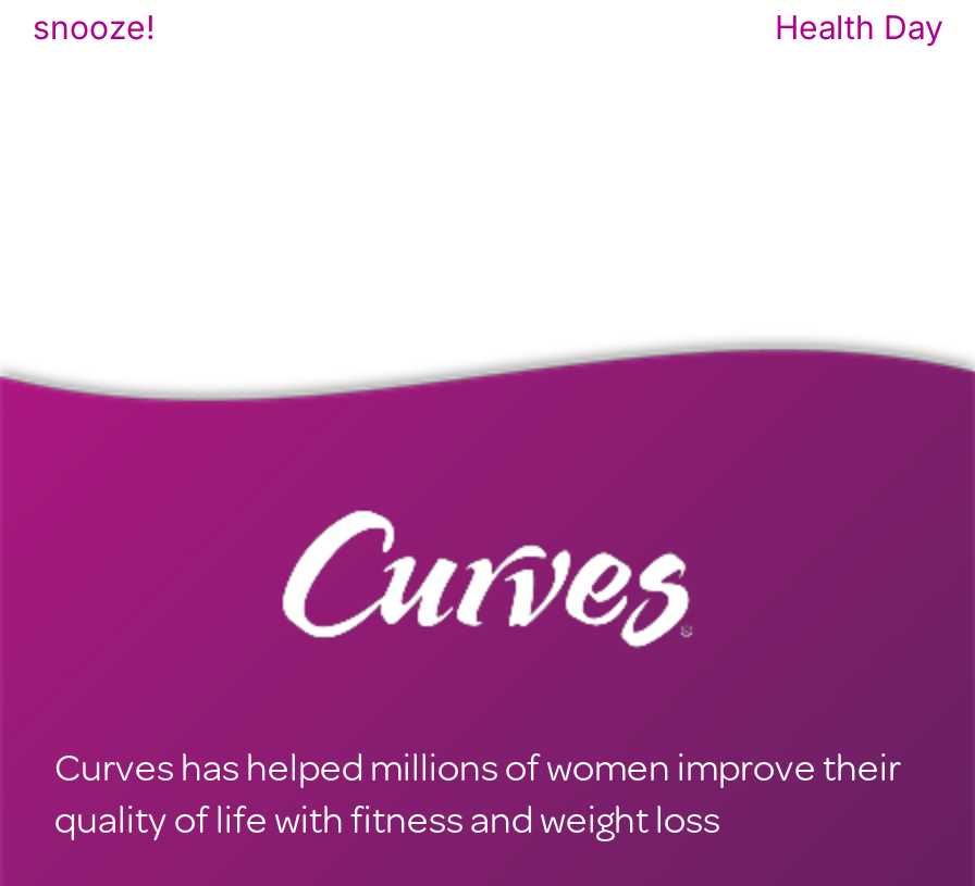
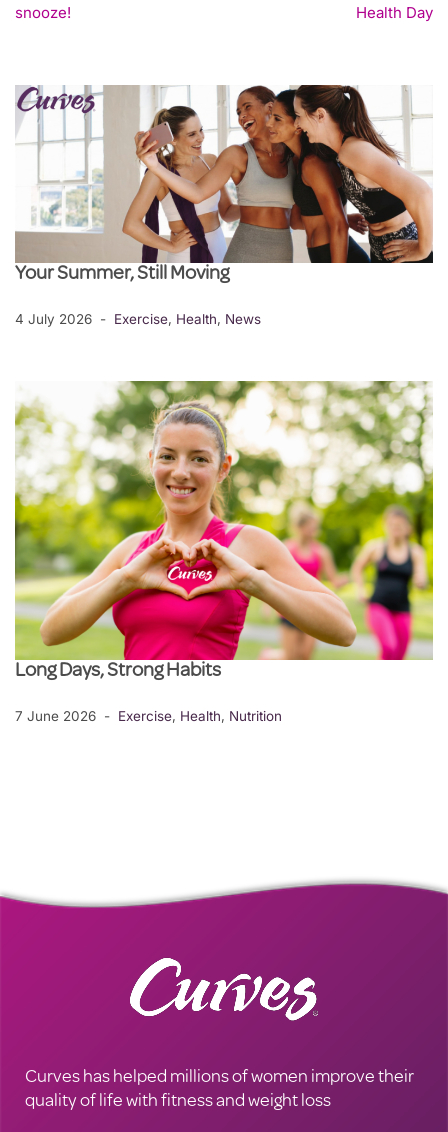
none -> [14,84,434,327] [image] | Your Summer, Still Moving | 4 July 2026 | Exercise, Health, News
none -> [14,380,434,724] [image] | Long Days, Strong Habits | 7 June 2026 | Exercise, Health, Nutrition

